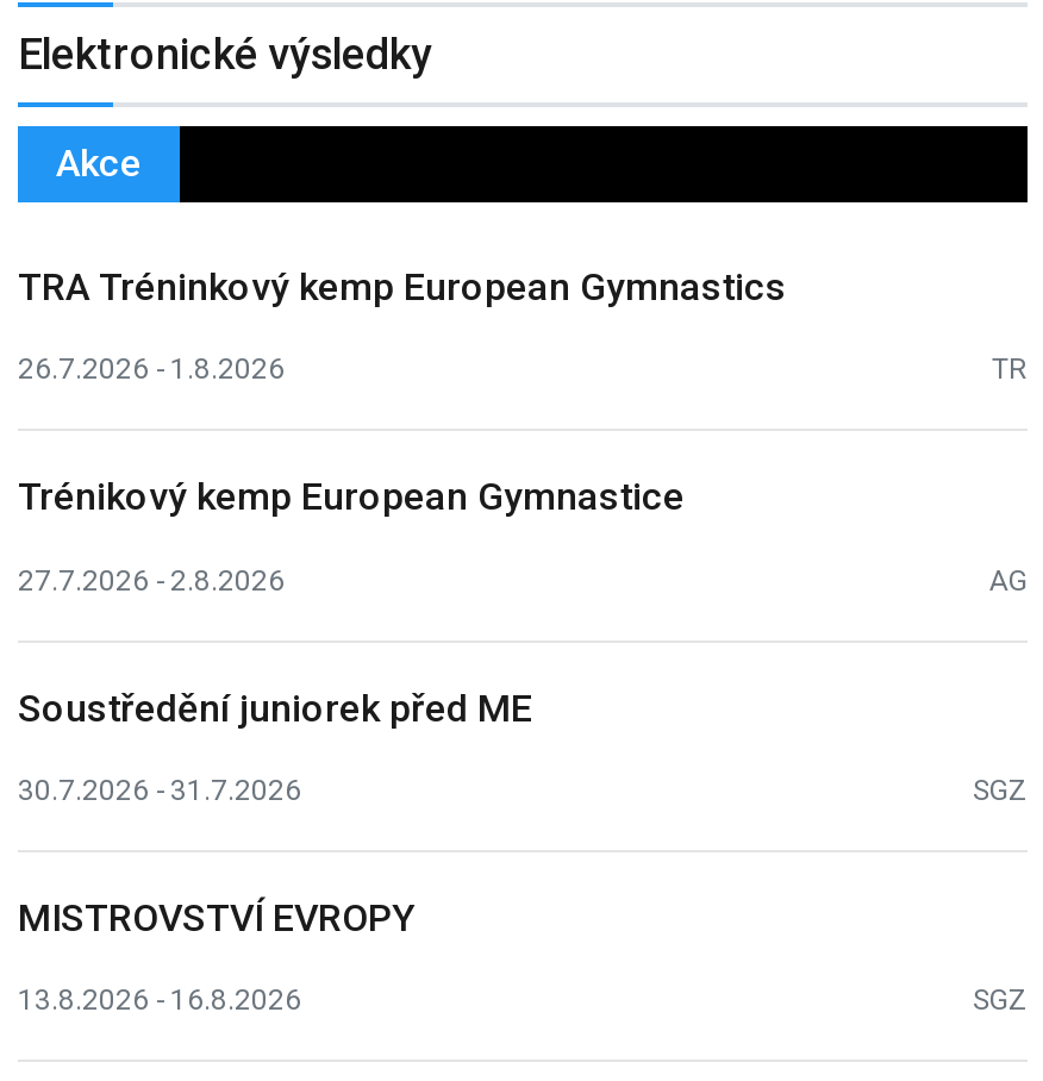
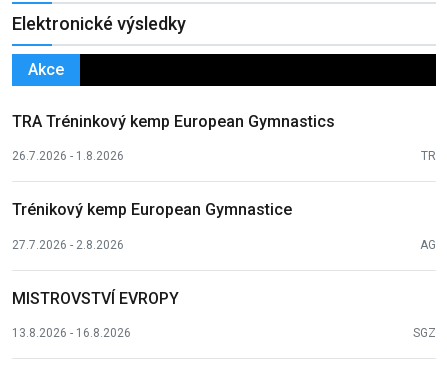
[18,685,1028,807] Soustředění juniorek před ME | 30.7.2026 - 31.7.2026 | SGZ -> none

